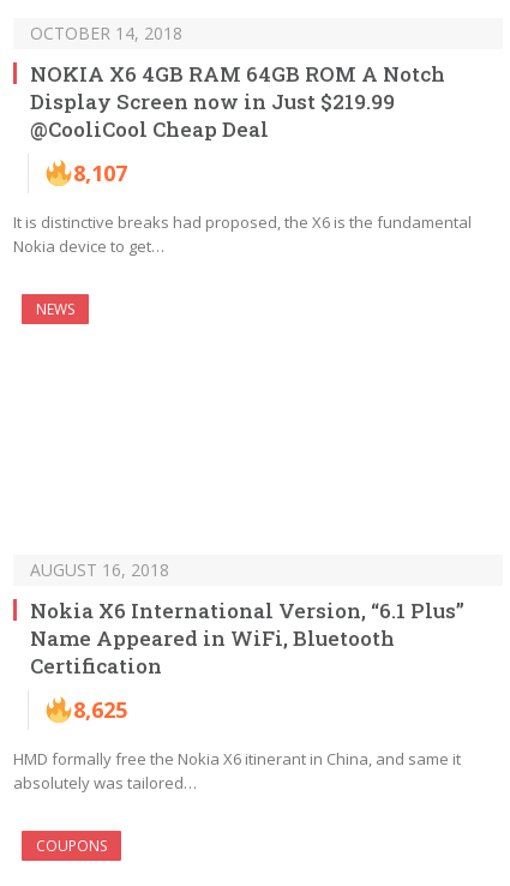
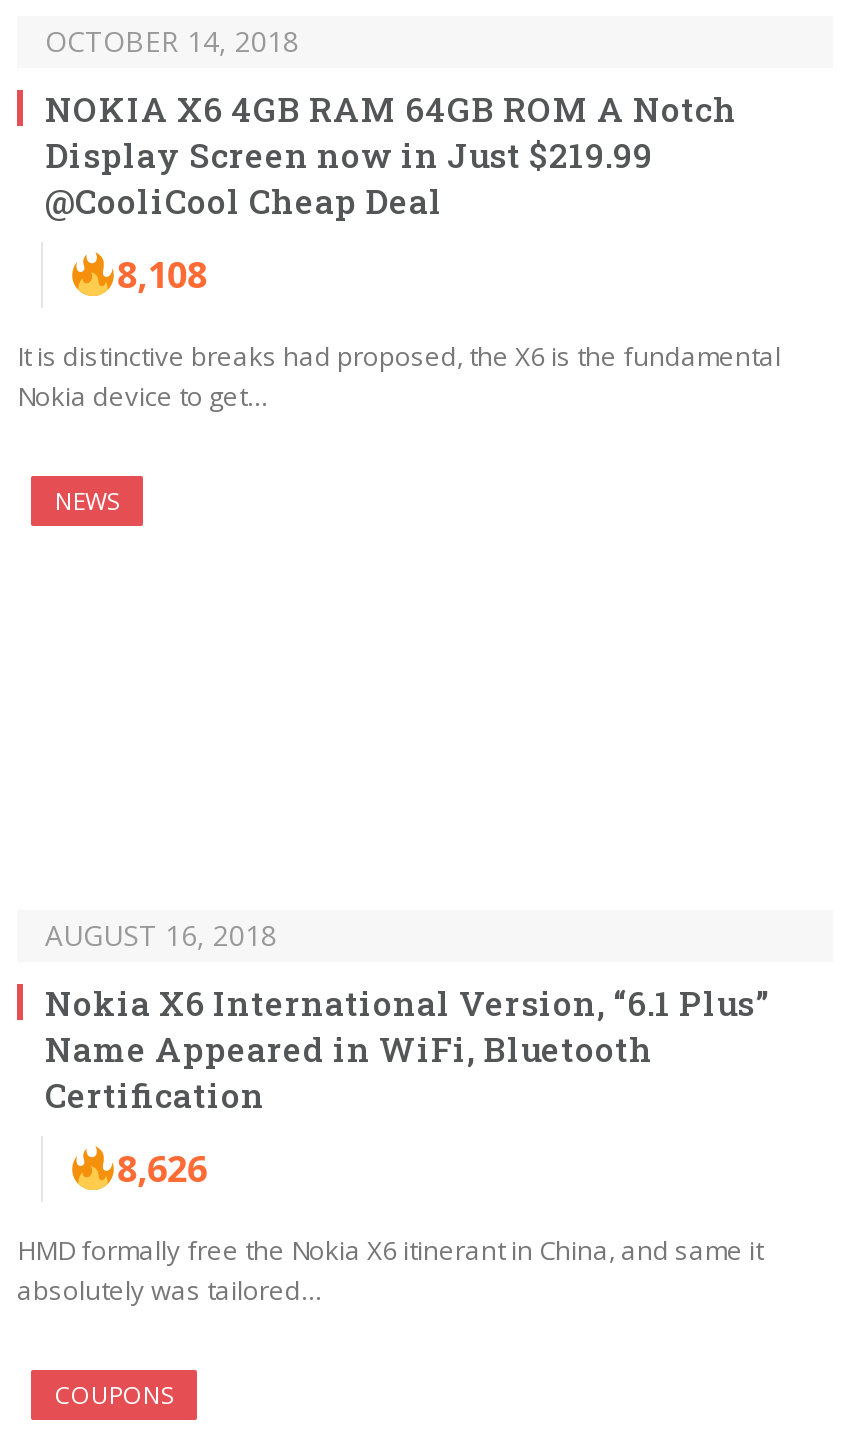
[73,158,127,187] 8,107 -> [117,250,207,298] 8,108
[73,695,127,724] 8,625 -> [117,1144,207,1192] 8,626

